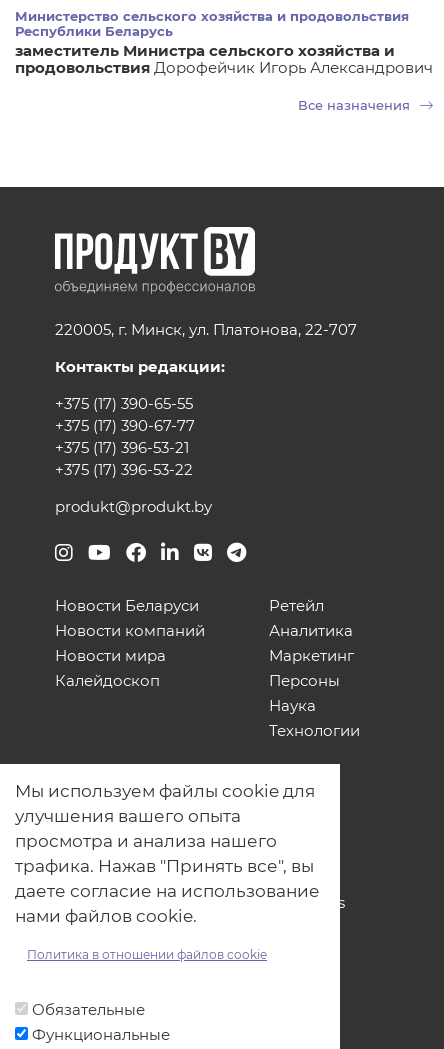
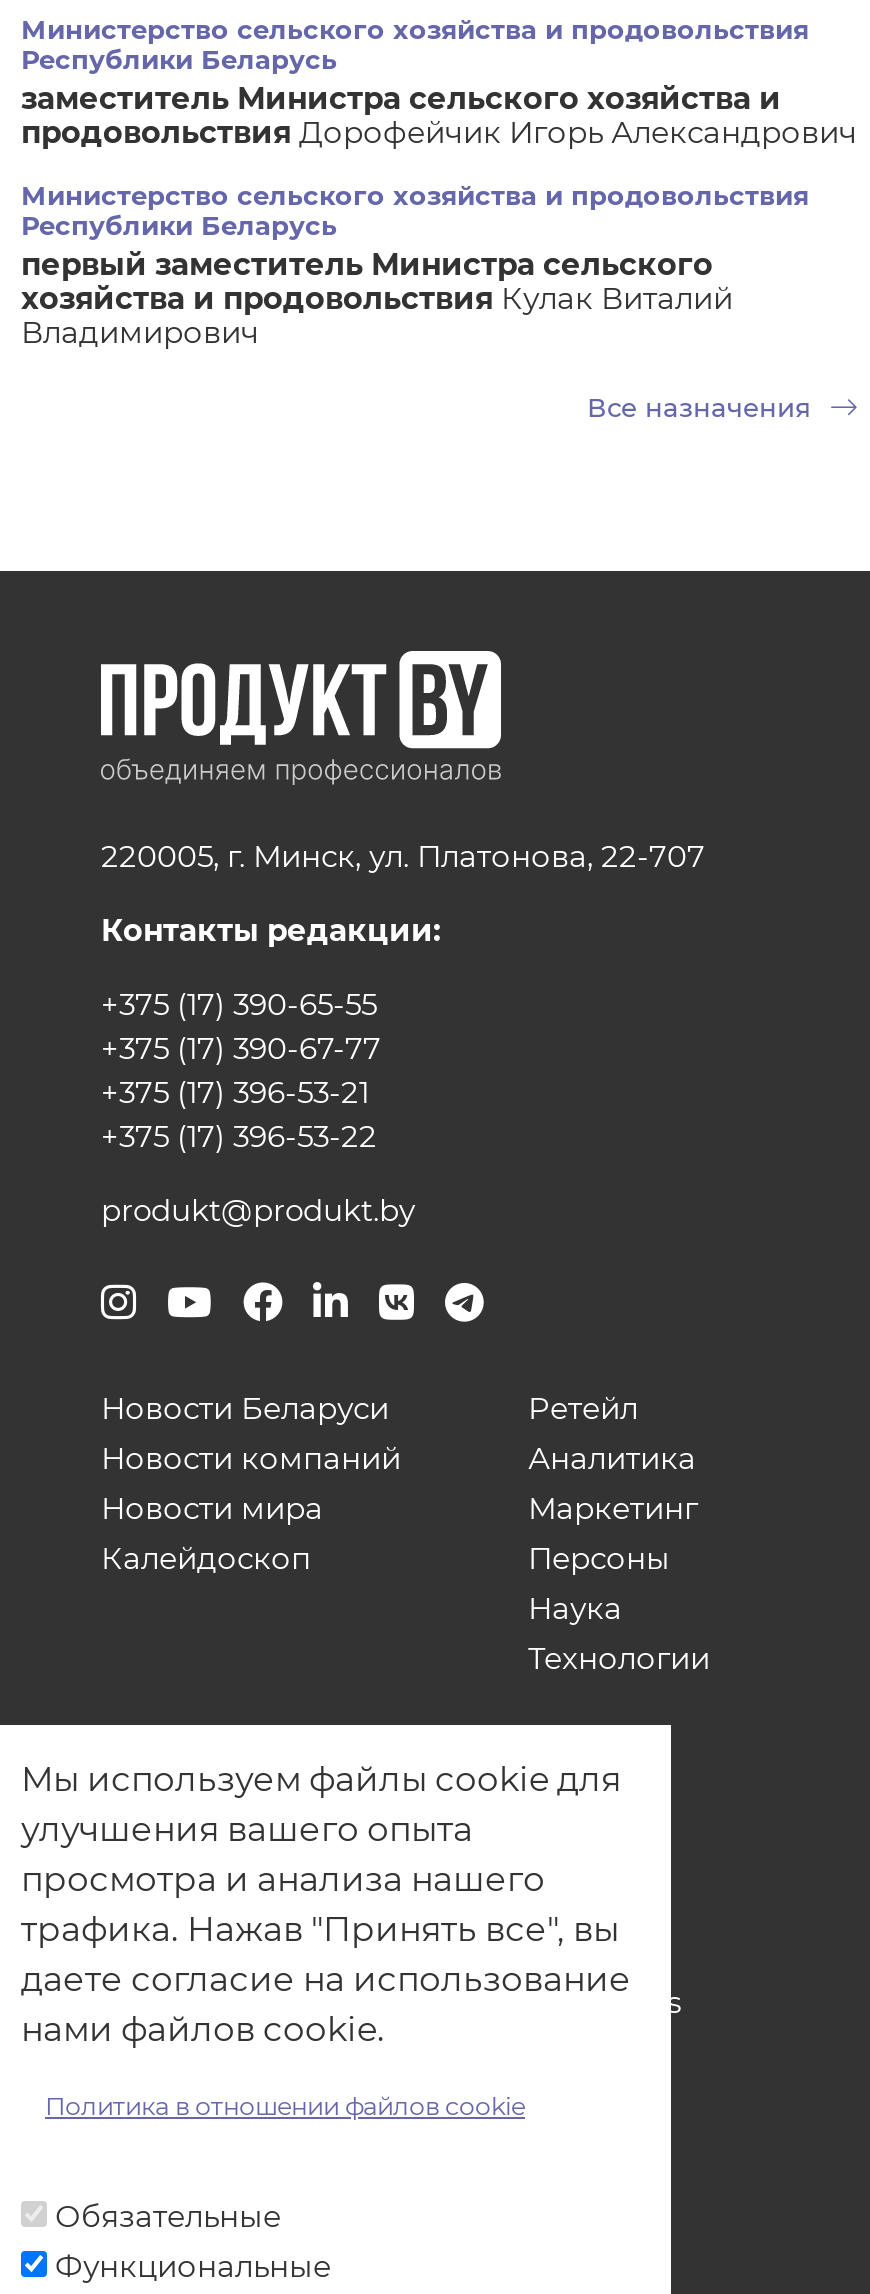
none -> [21,180,809,350] Министерство сельского хозяйства и продовольствия | Республики Беларусь | первый заместитель Министра сельского | хозяйства и продовольствия Кулак Виталий | Владимирович

